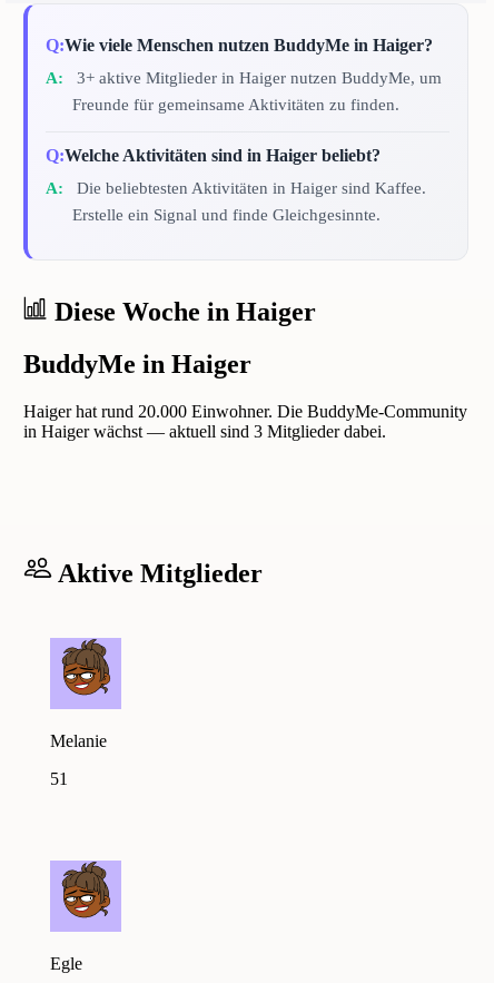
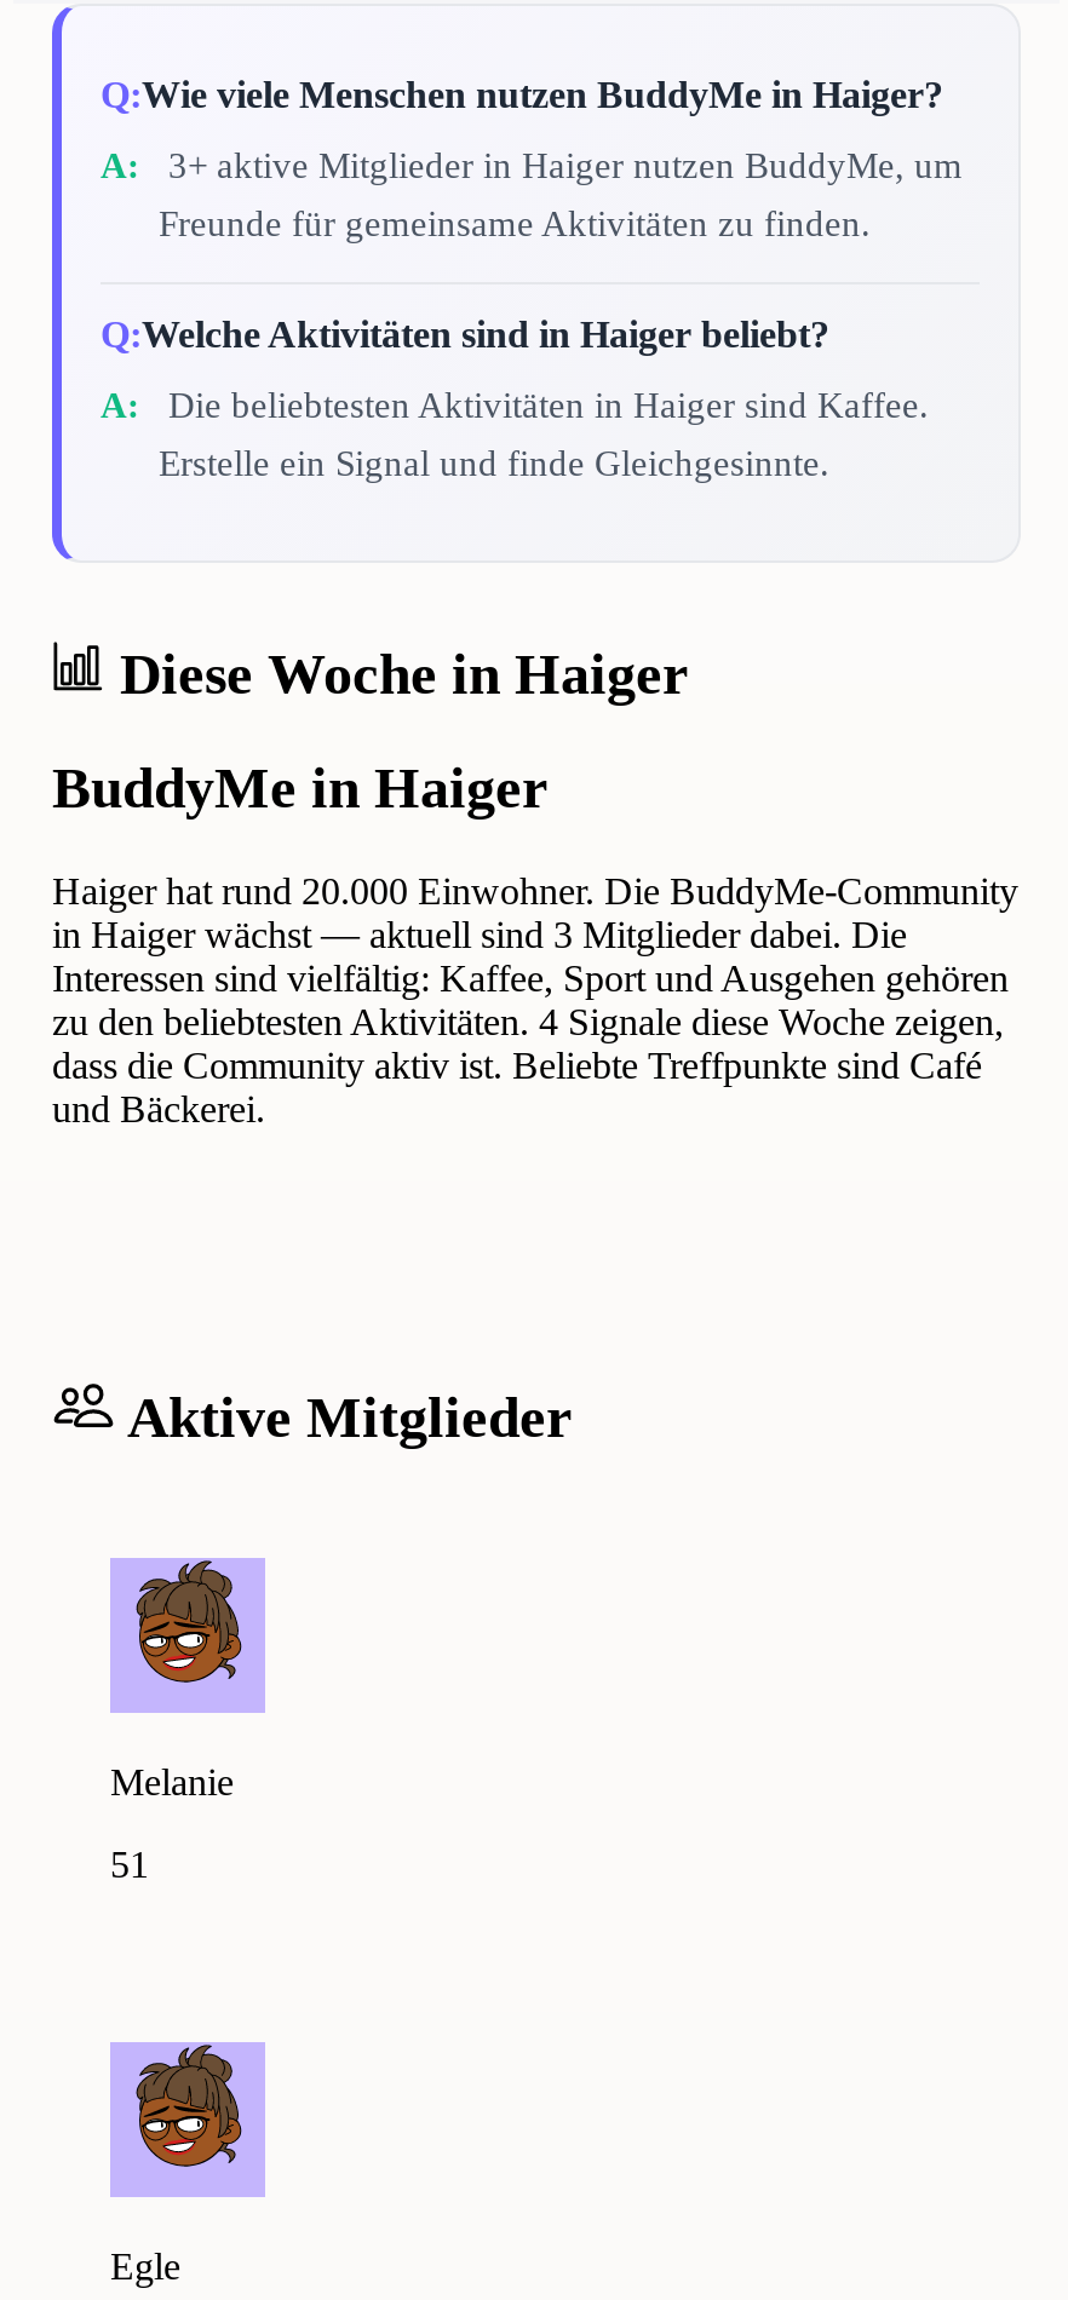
[23,422,386,441] in Haiger wächst — aktuell sind 3 Mitglieder dabei. -> [52,913,1009,1129] in Haiger wächst — aktuell sind 3 Mitglieder dabei. Die | Interessen sind vielfältig: Kaffee, Sport und Ausgehen gehören | zu den beliebtesten Aktivitäten. 4 Signale diese Woche zeigen, | dass die Community aktiv ist. Beliebte Treffpunkte sind Café | und Bäckerei.

